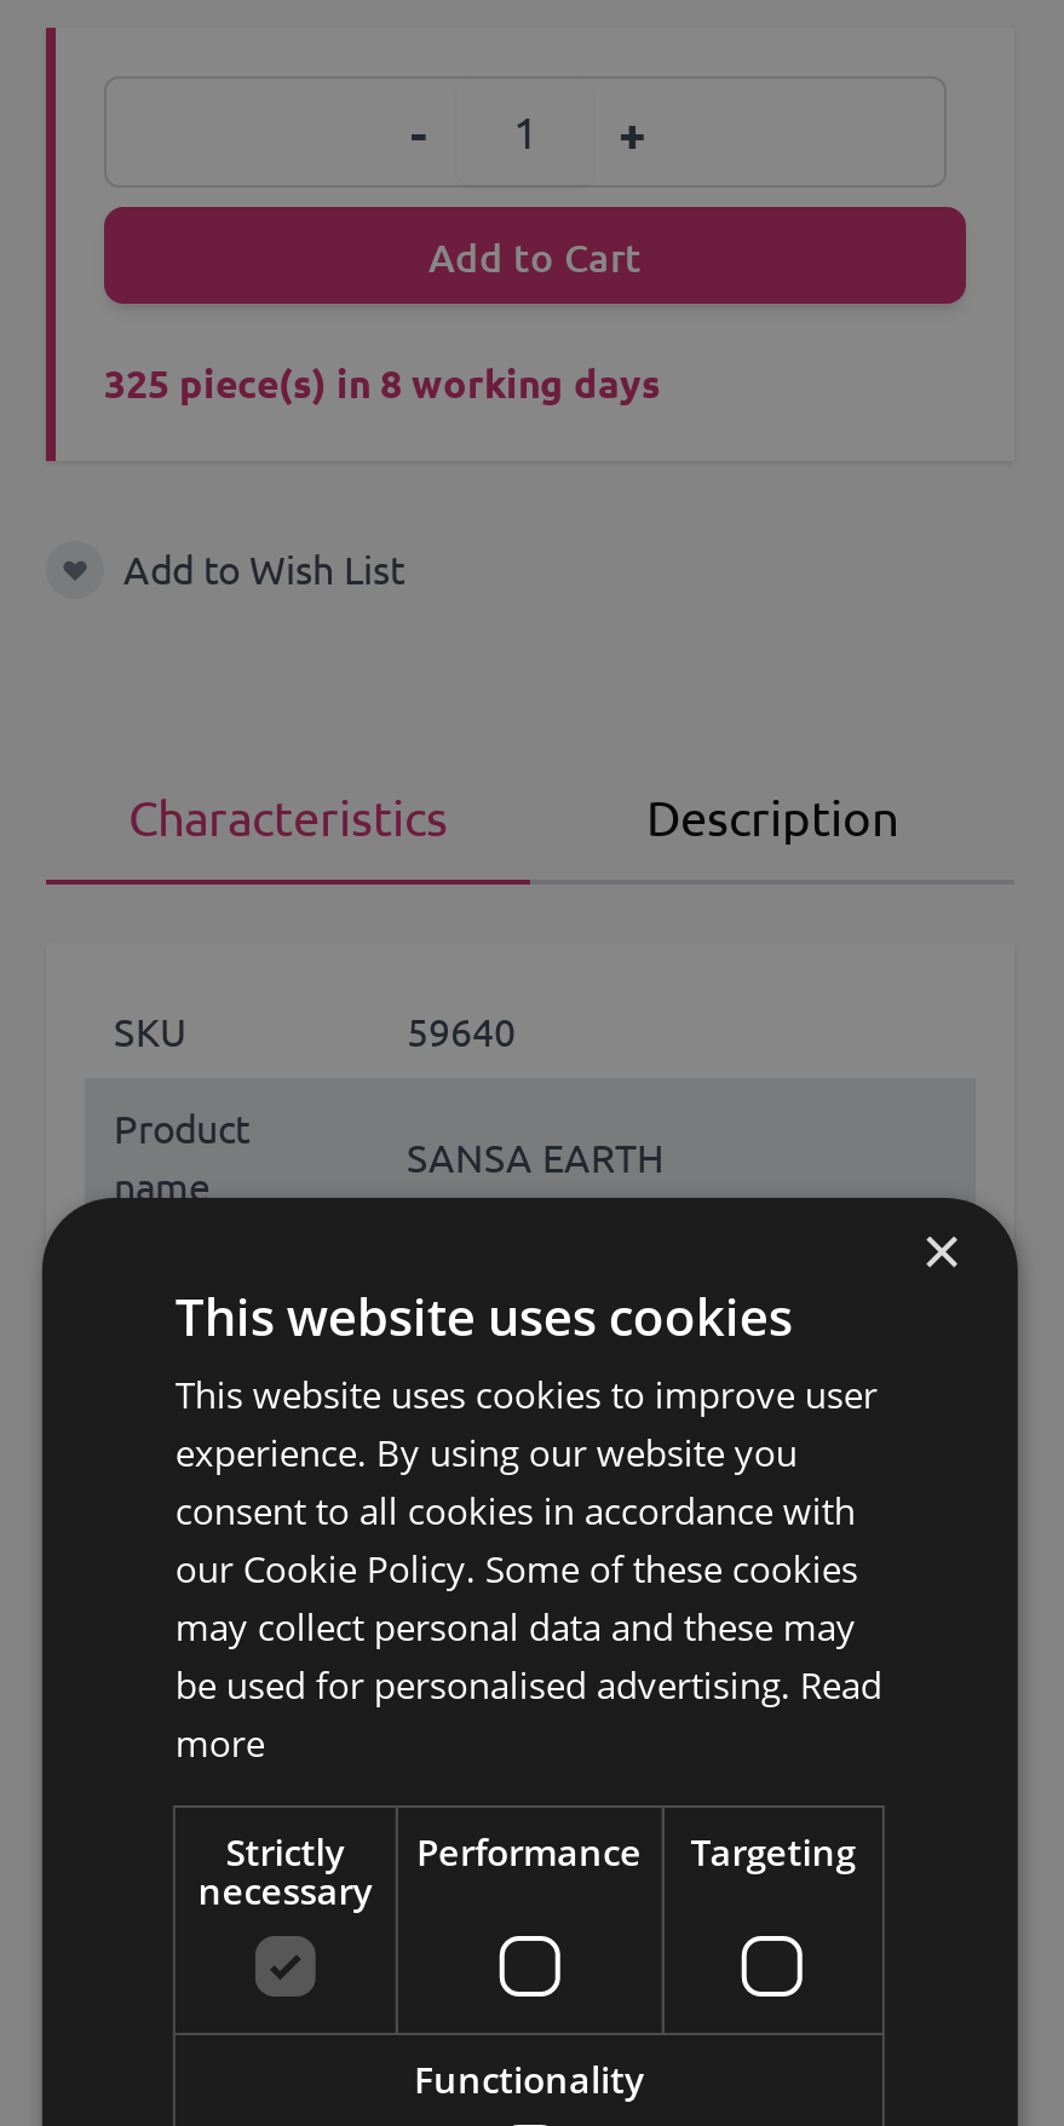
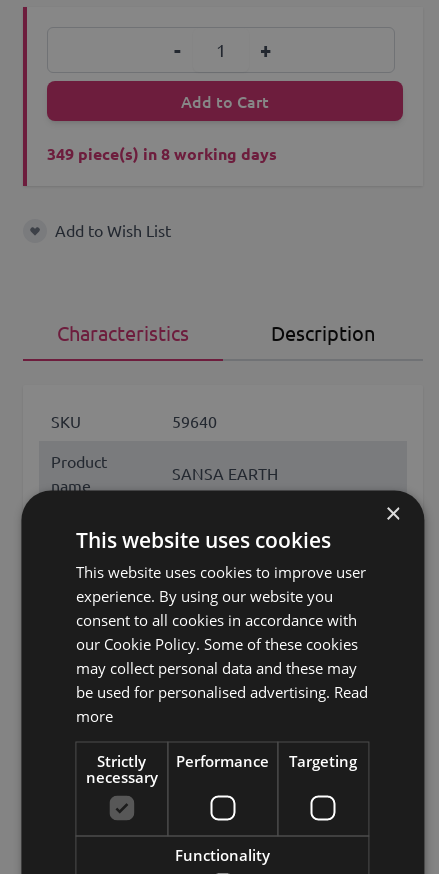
[104,356,661,407] 325 piece(s) in 8 working days -> [47,143,277,164] 349 piece(s) in 8 working days

